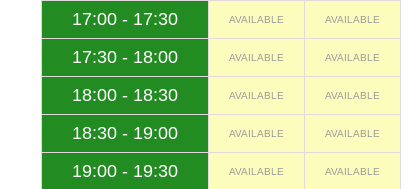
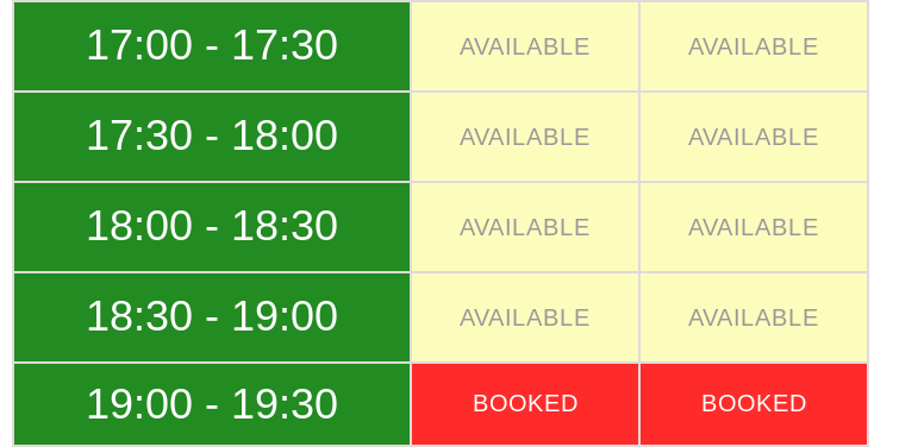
[229,166,380,177] AVAILABLE | AVAILABLE -> [473,390,806,416] BOOKED | BOOKED

